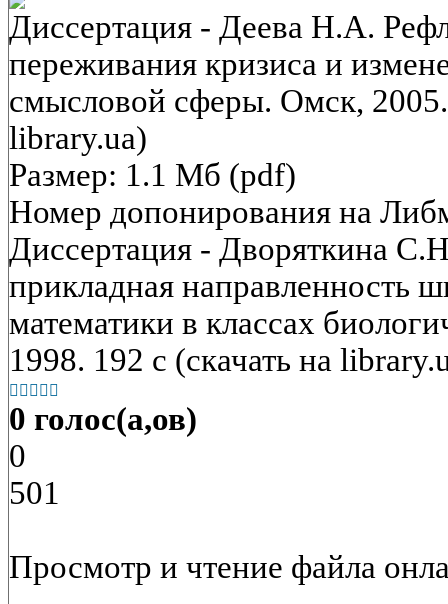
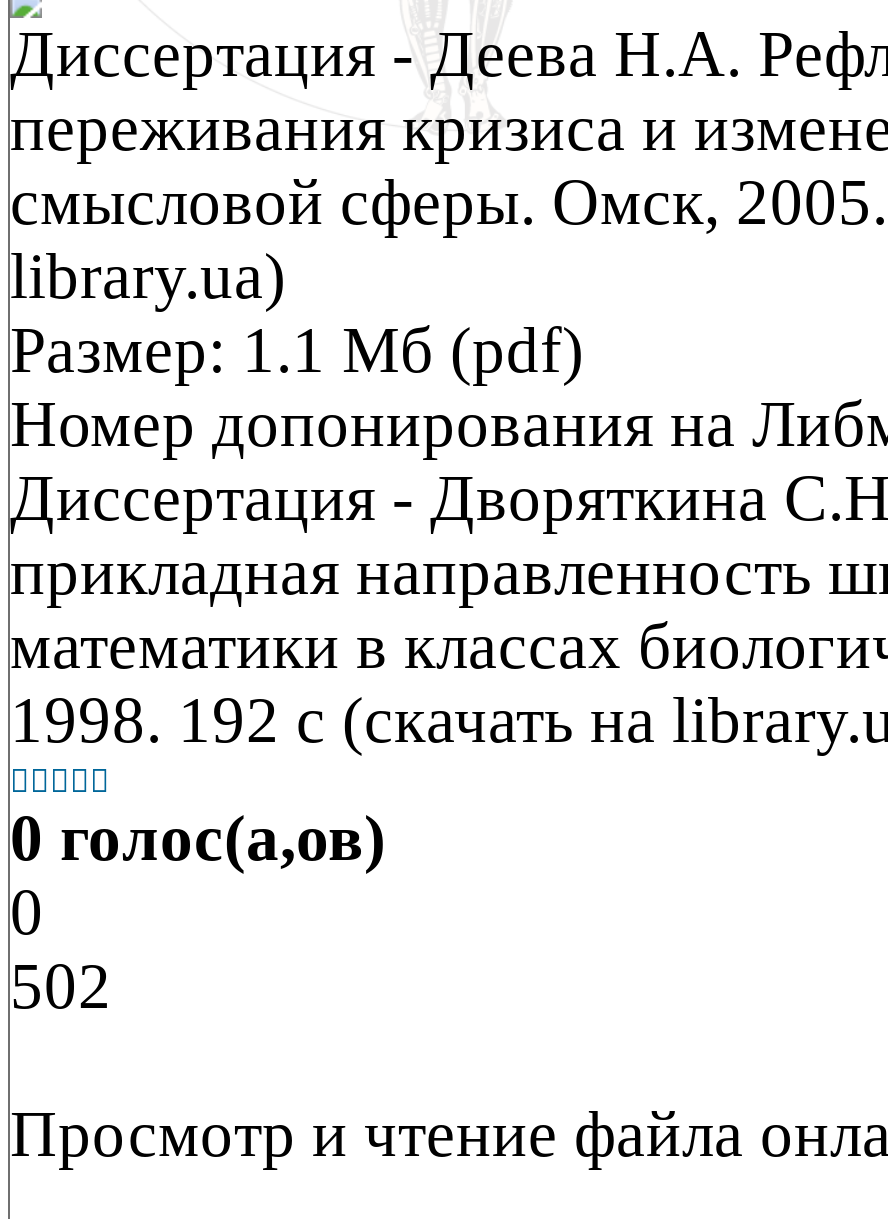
[9,475,60,511] 501 -> [10,950,112,1022] 502

